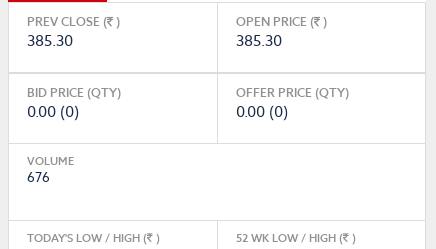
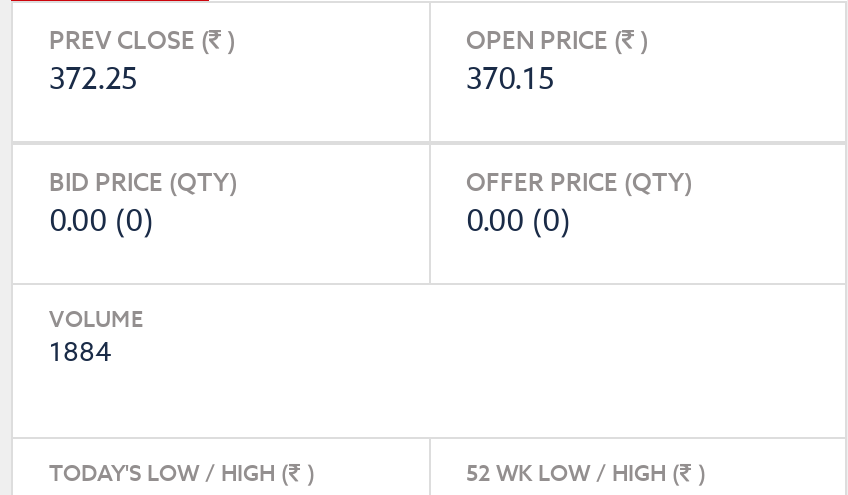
[27,31,73,50] 385.30 -> [49,59,137,97] 372.25
[235,31,281,50] 385.30 -> [466,59,554,97] 370.15
[27,169,50,186] 676 -> [49,335,111,369] 1884

